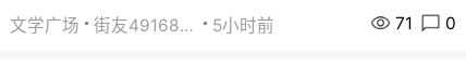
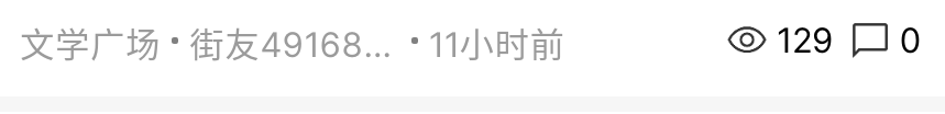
[212,15,274,35] 5小时前 -> [429,23,565,65] 11小时前
[395,12,456,33] 71 0 -> [777,19,922,60] 129 0

